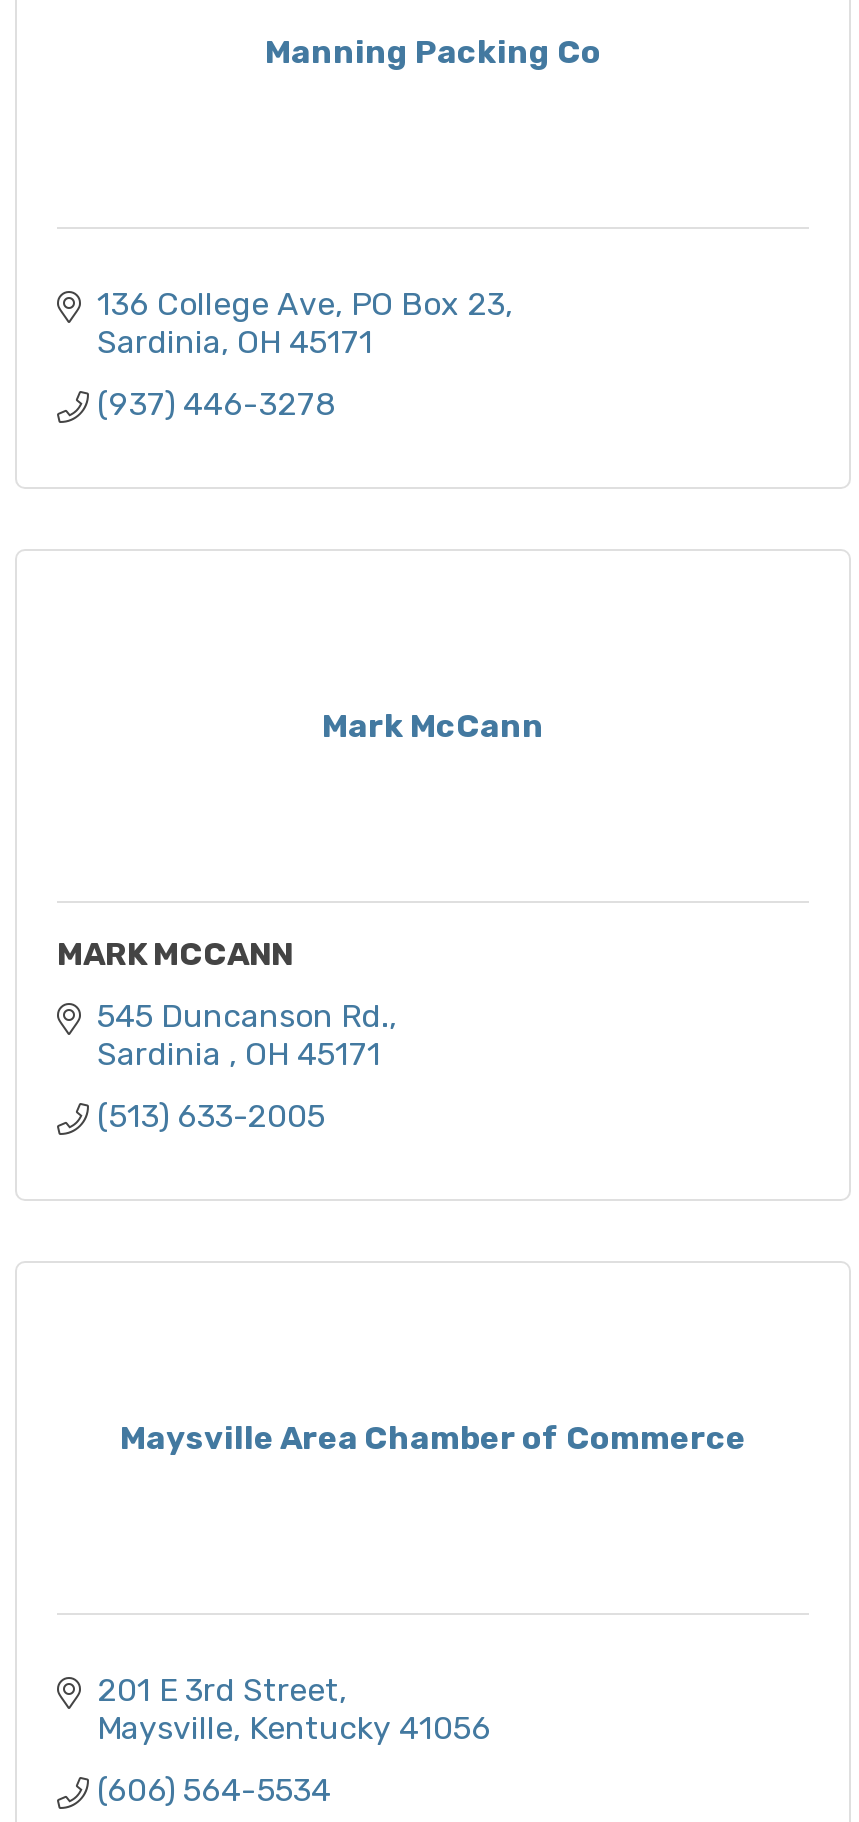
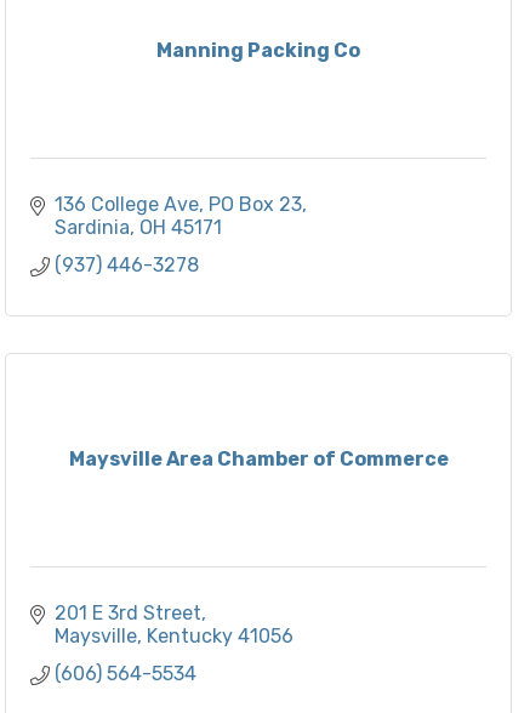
[322,707,544,745] Mark McCann -> none
[57,936,389,1136] MARK MCCANN | 545 Duncanson Rd. | Sardinia OH 45171 | (513) 633-2005 -> none

